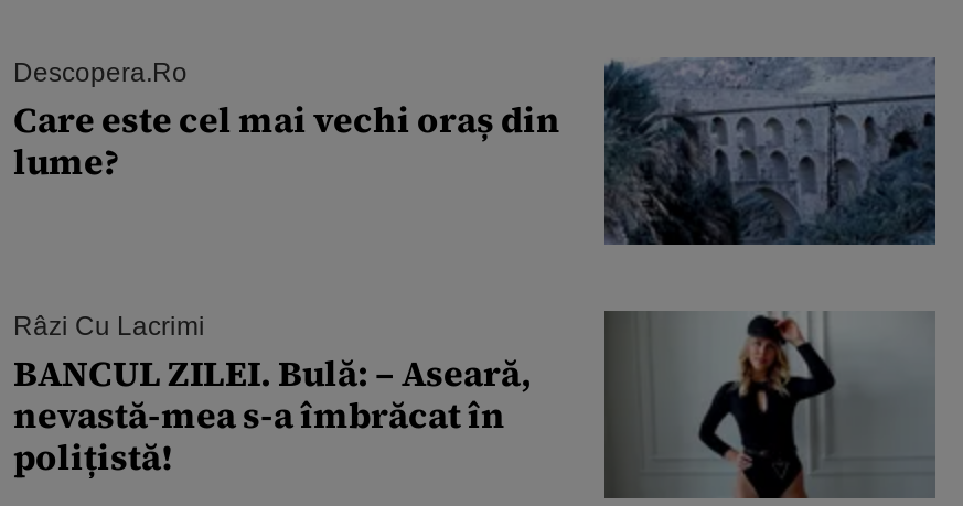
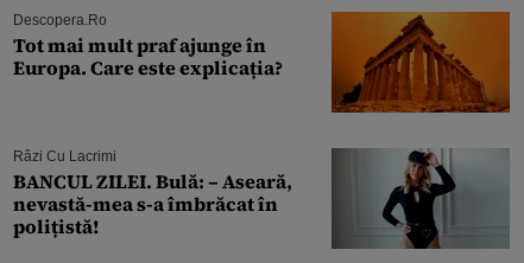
[13,55,938,247] [image] | Care este cel mai vechi oraș din | lume? -> [13,11,511,114] [image] | Tot mai mult praf ajunge în | Europa. Care este explicația?

